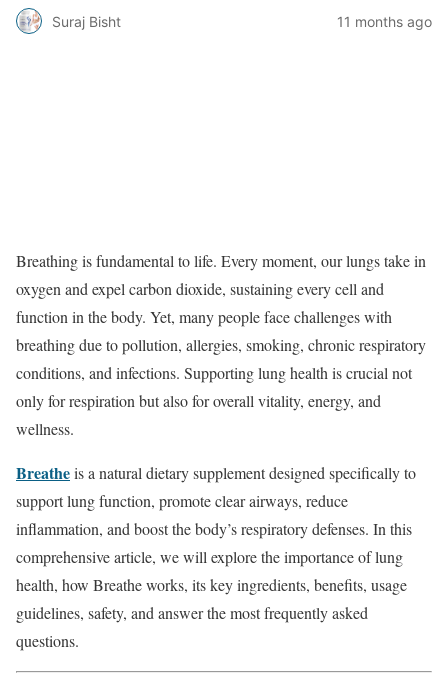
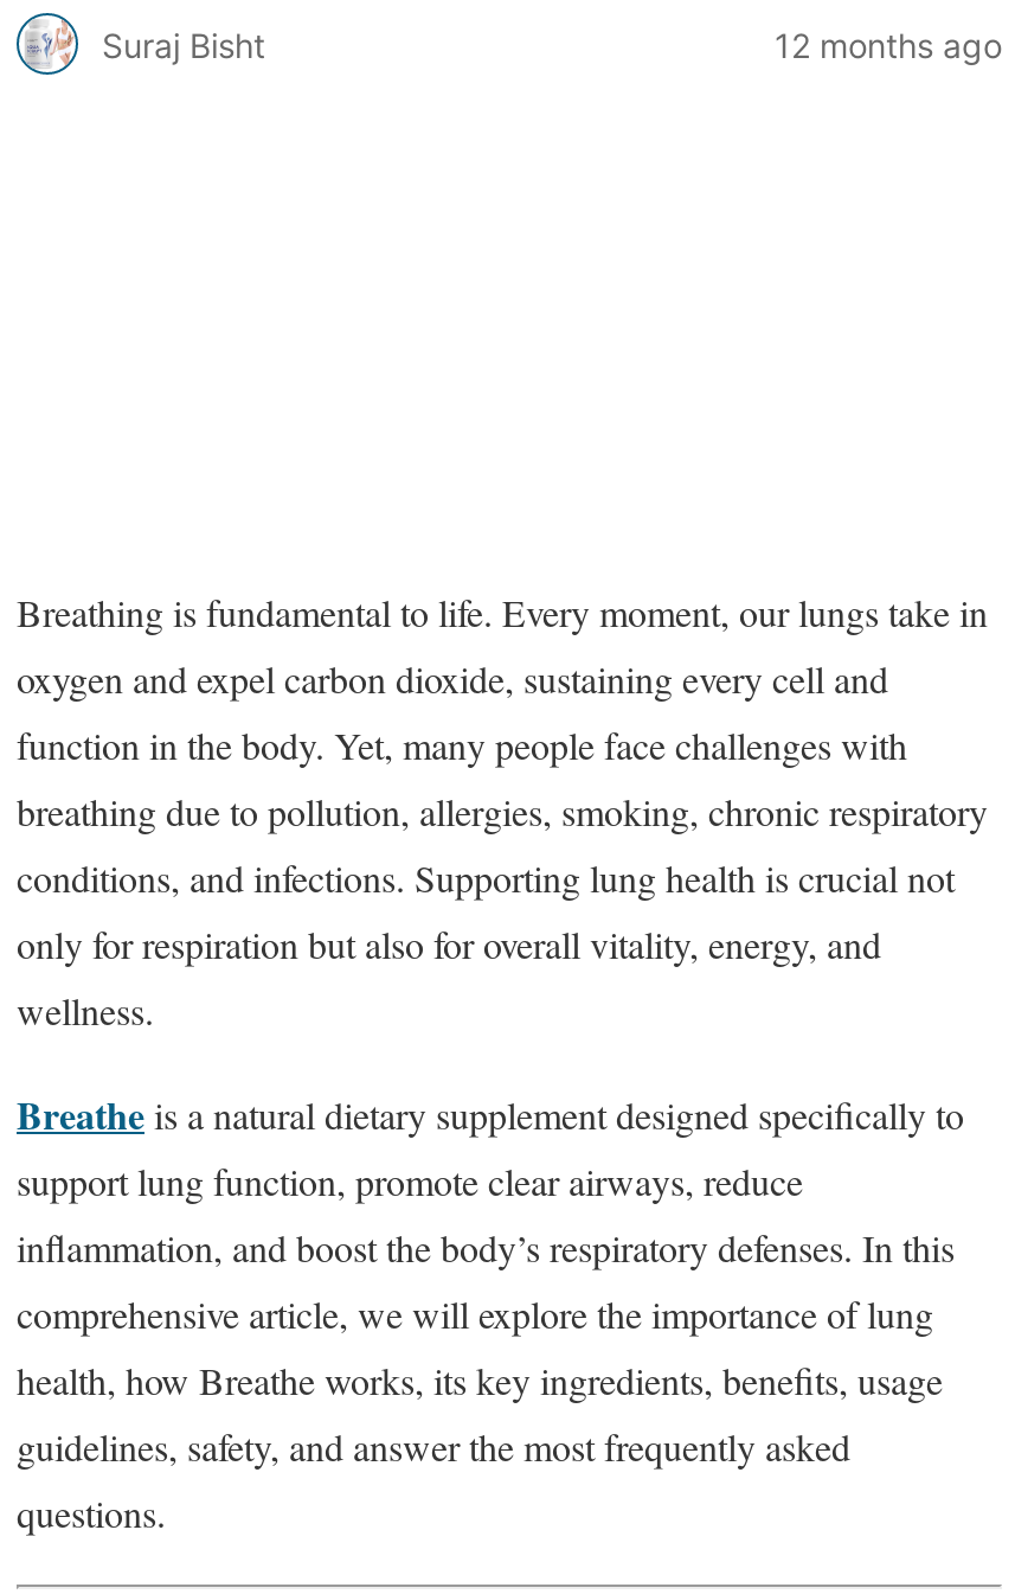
[337,12,432,29] 11 months ago -> [775,24,1002,64] 12 months ago

